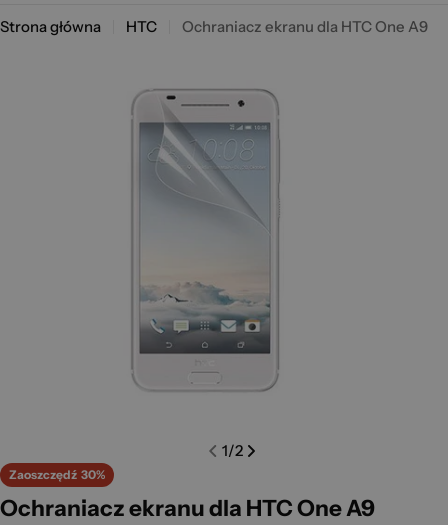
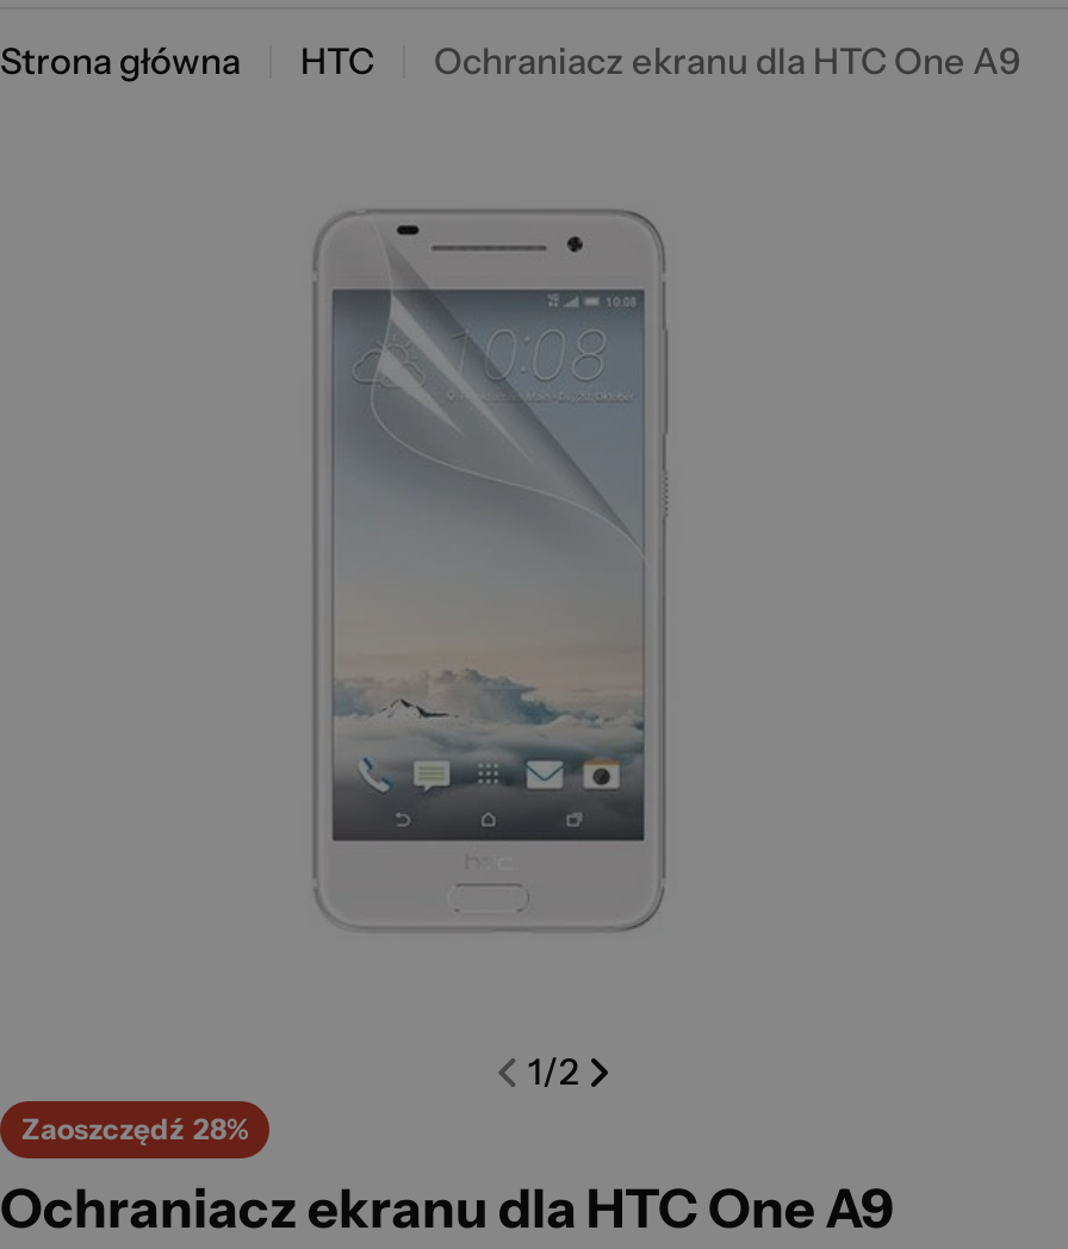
[9,467,105,482] Zaoszczędź 30% -> [21,1111,248,1147] Zaoszczędź 28%

